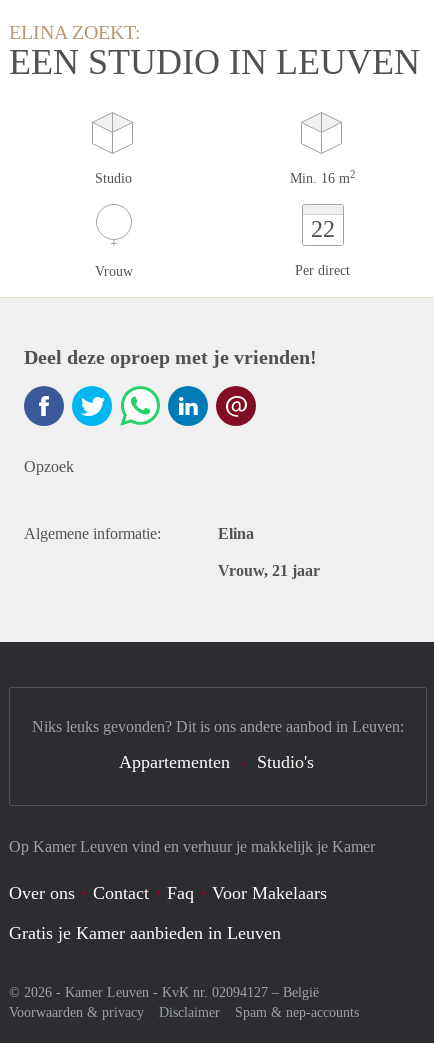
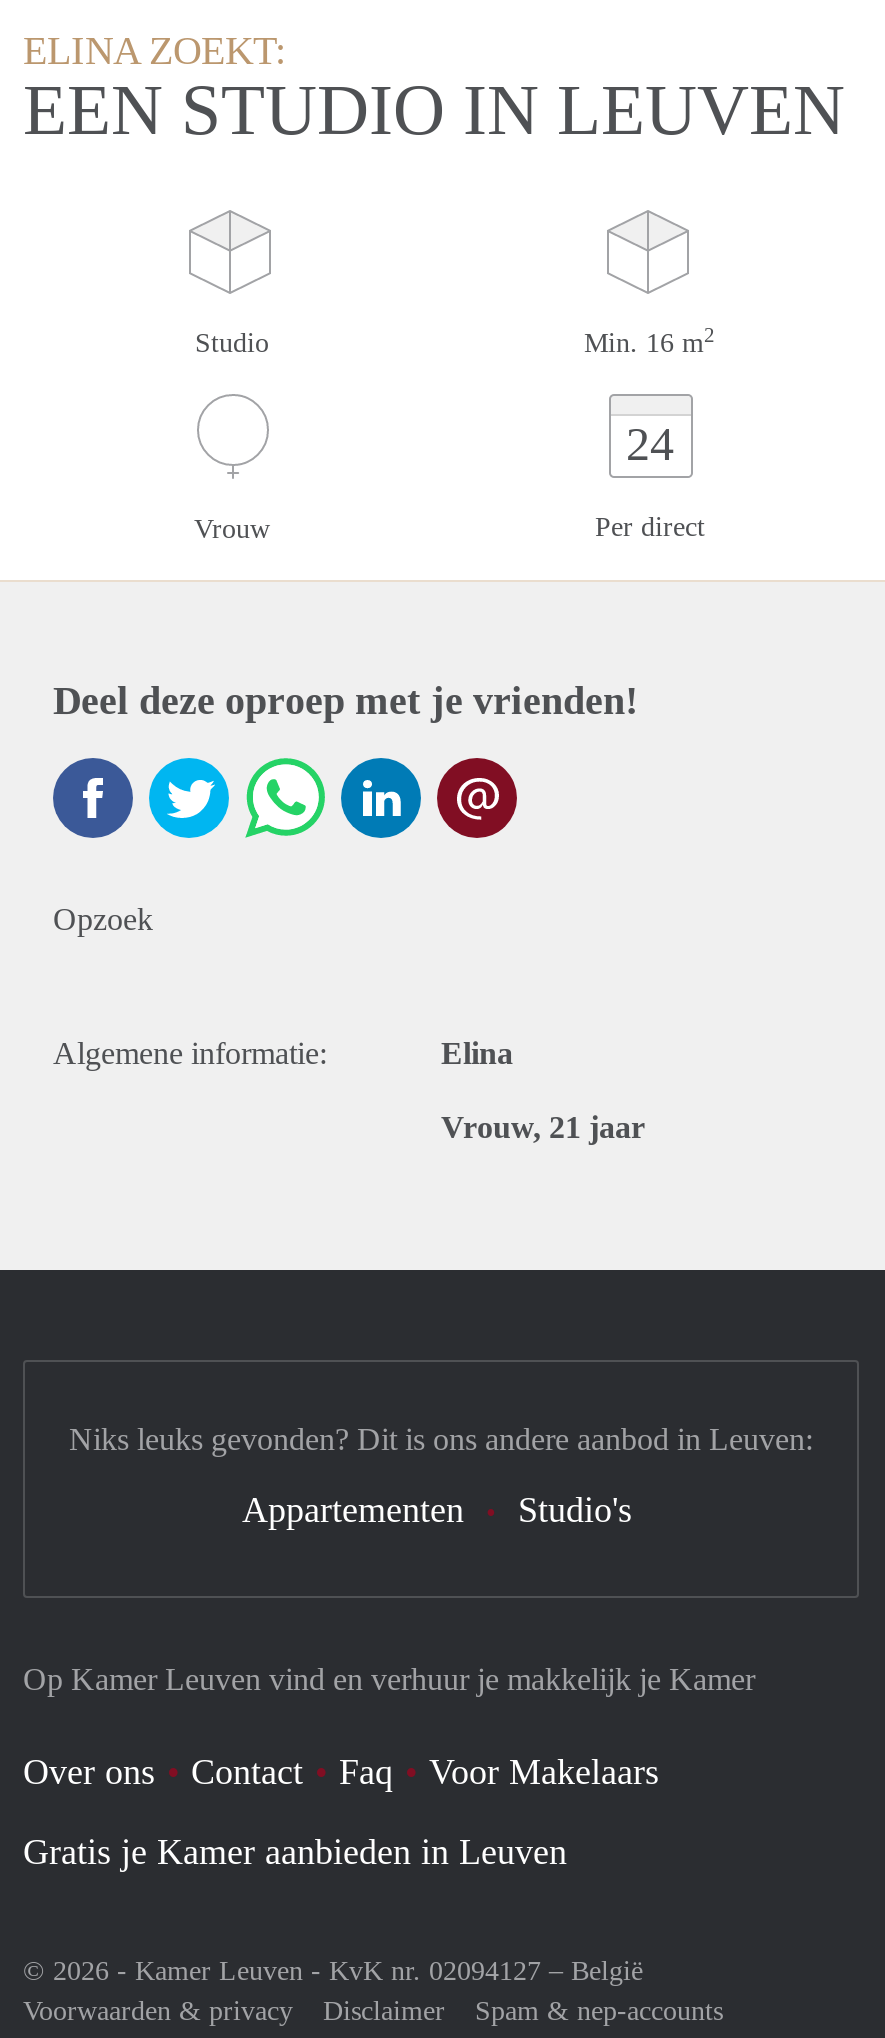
[310,216,334,242] 22 -> [626,418,674,470] 24

